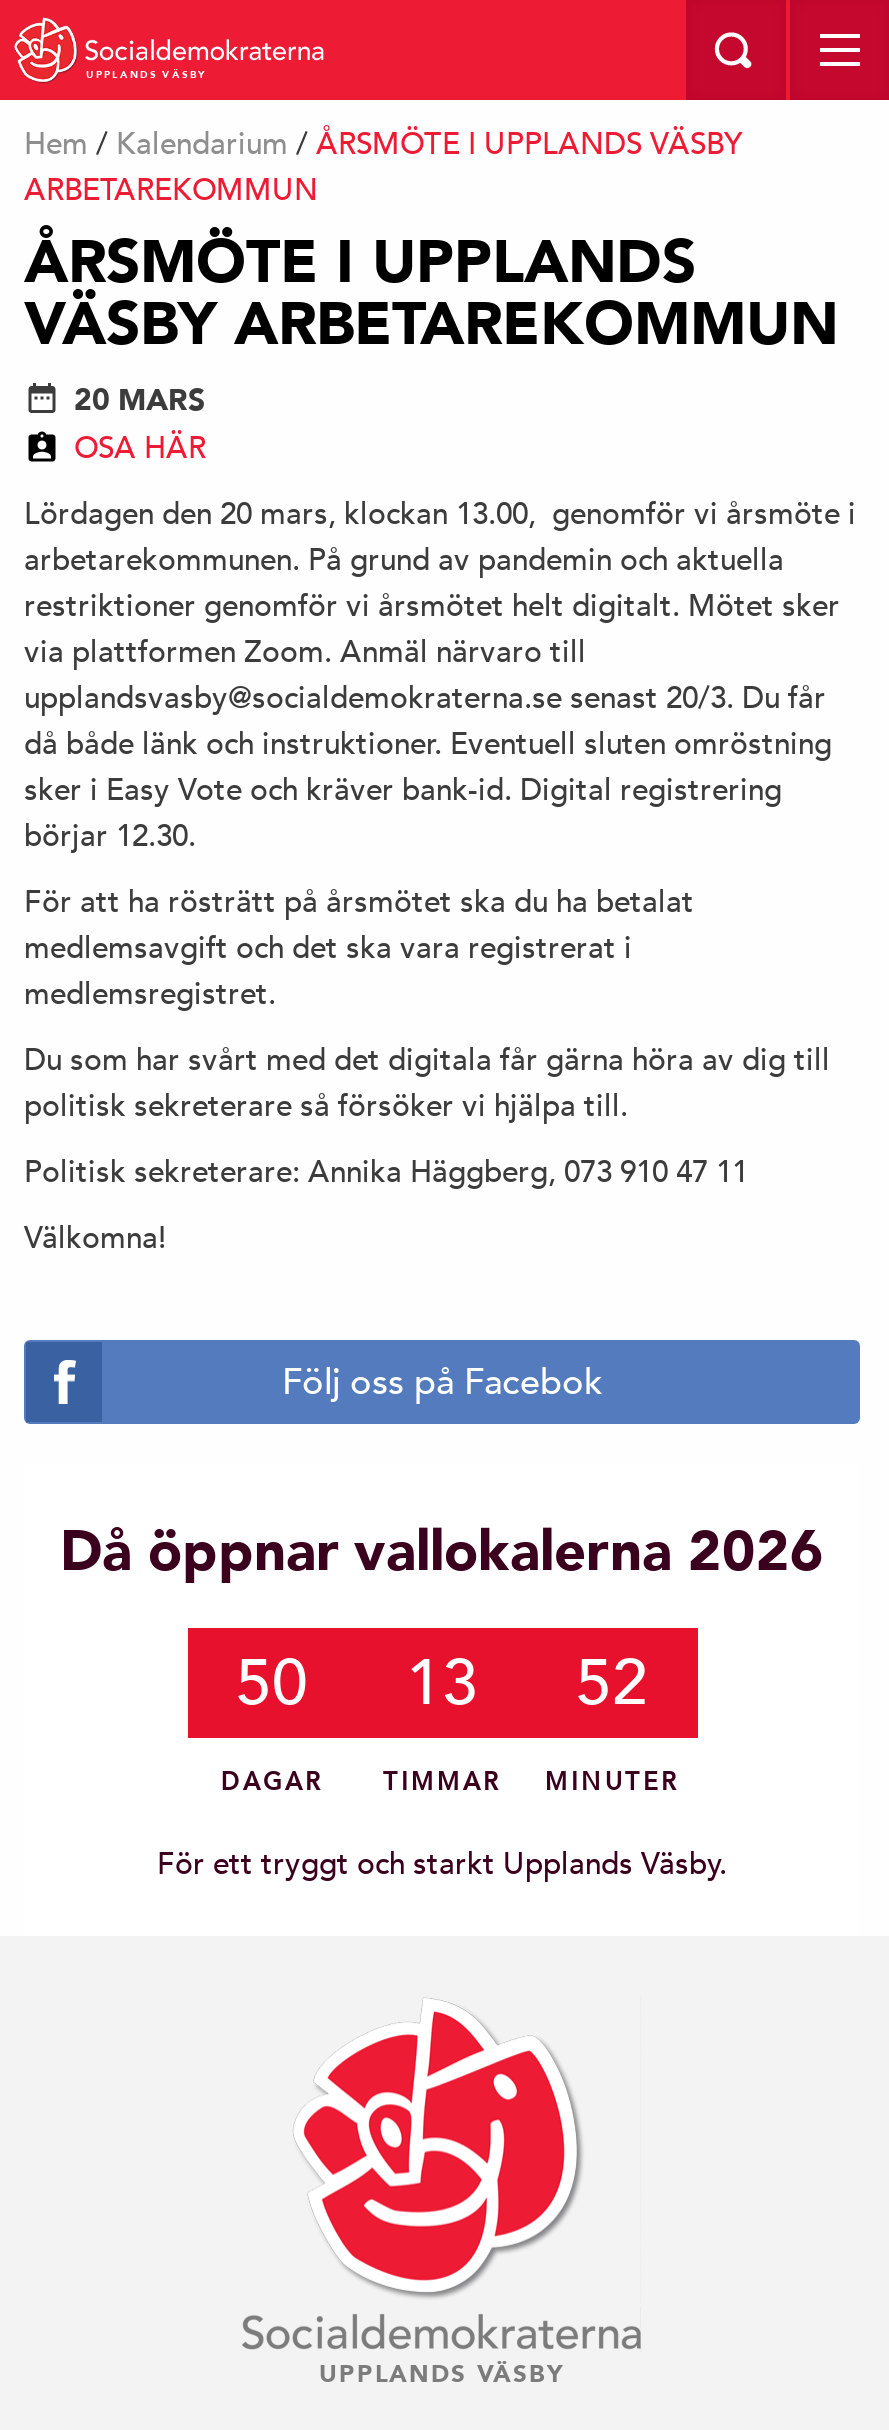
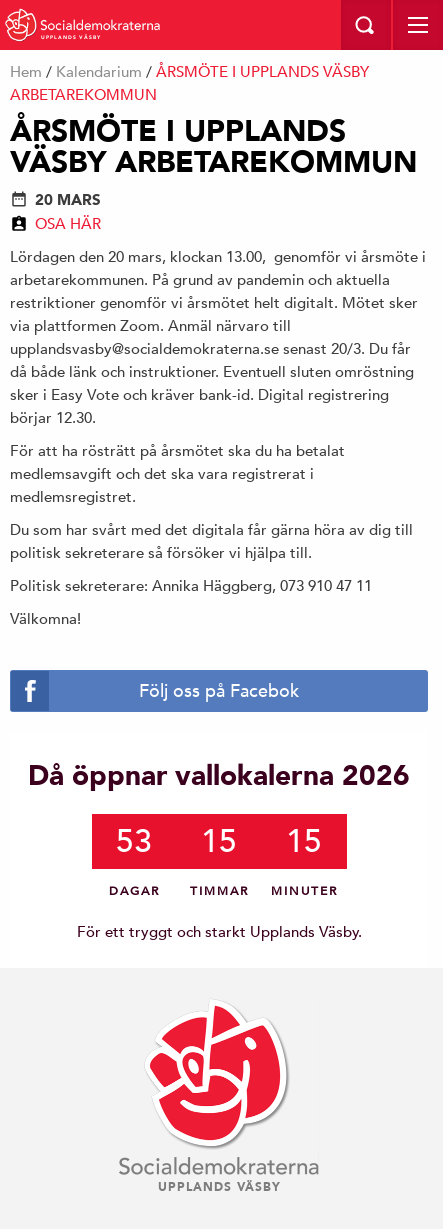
[236,1644,308,1722] 50 -> [116,822,152,861] 53
[406,1644,478,1722] 13 -> [201,822,237,861] 15
[576,1644,648,1722] 52 -> [286,822,322,861] 15

